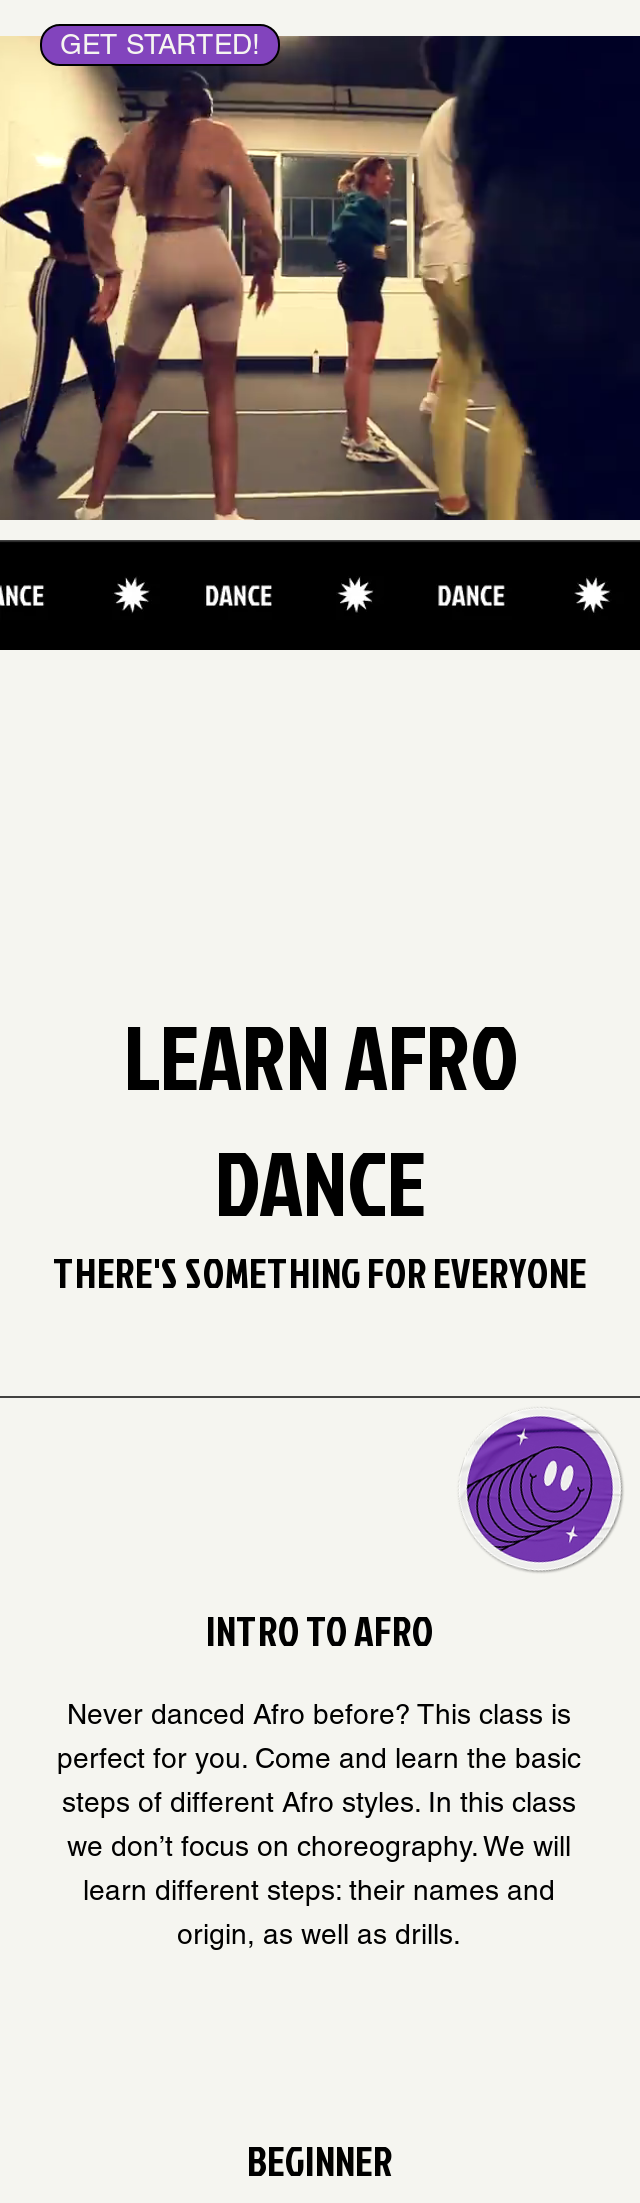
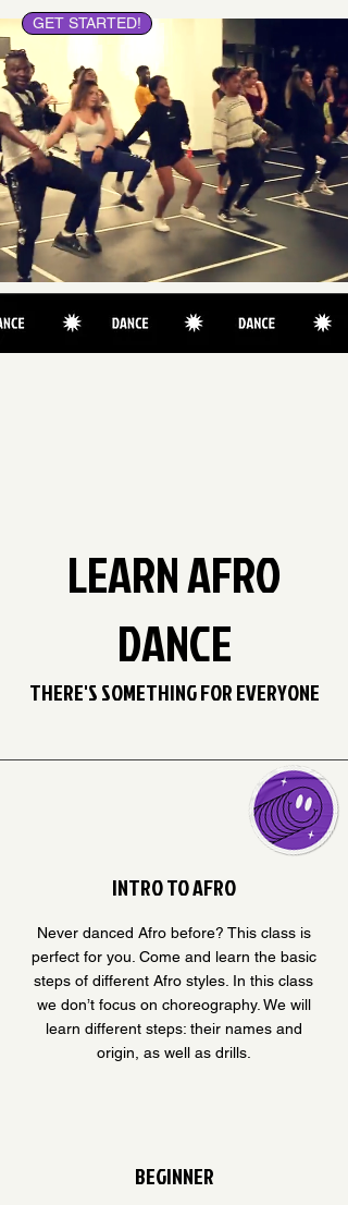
[6,34,634,522] [image] -> [3,19,345,283] [image]

